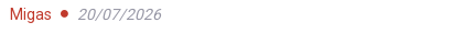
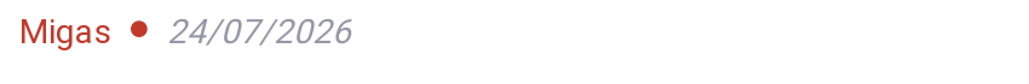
[10,6,161,23] Migas 20/07/2026 -> [19,12,351,51] Migas 24/07/2026

